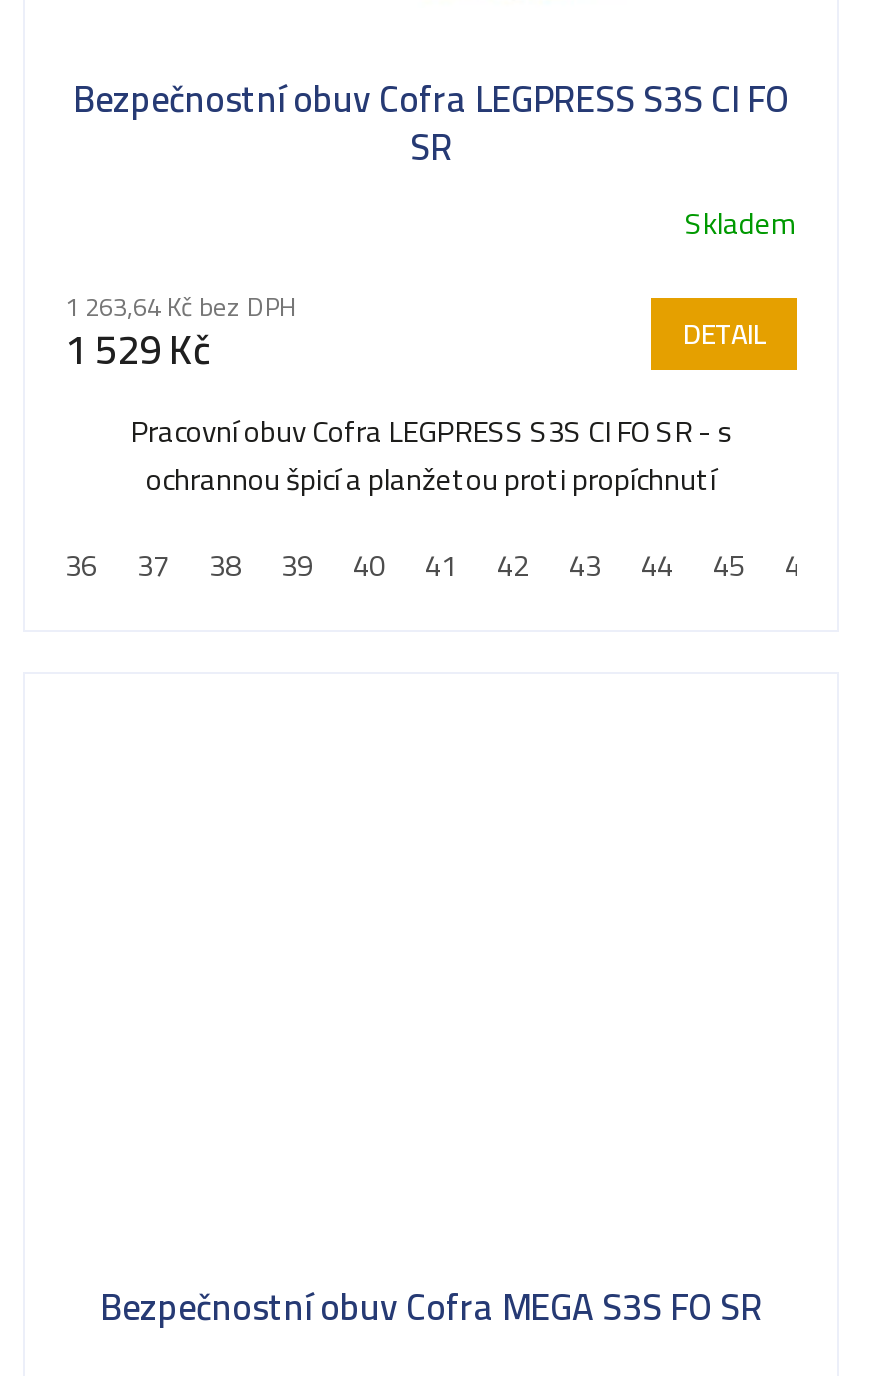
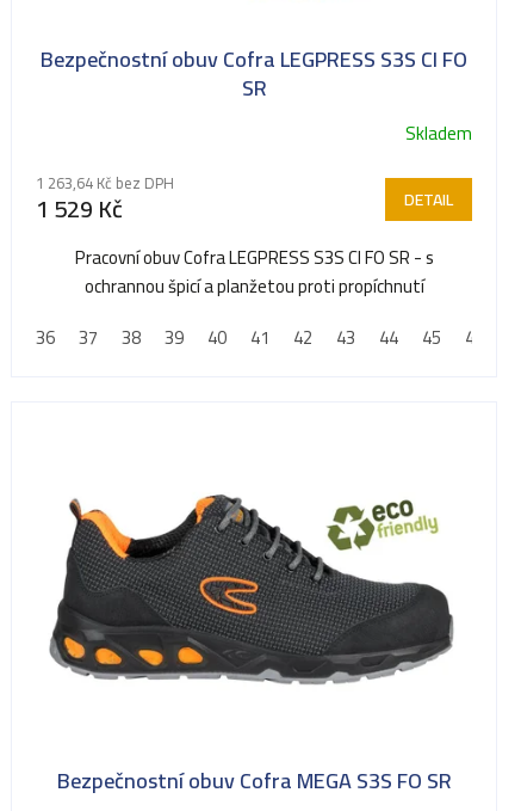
none -> [49,493,454,686] [image]

